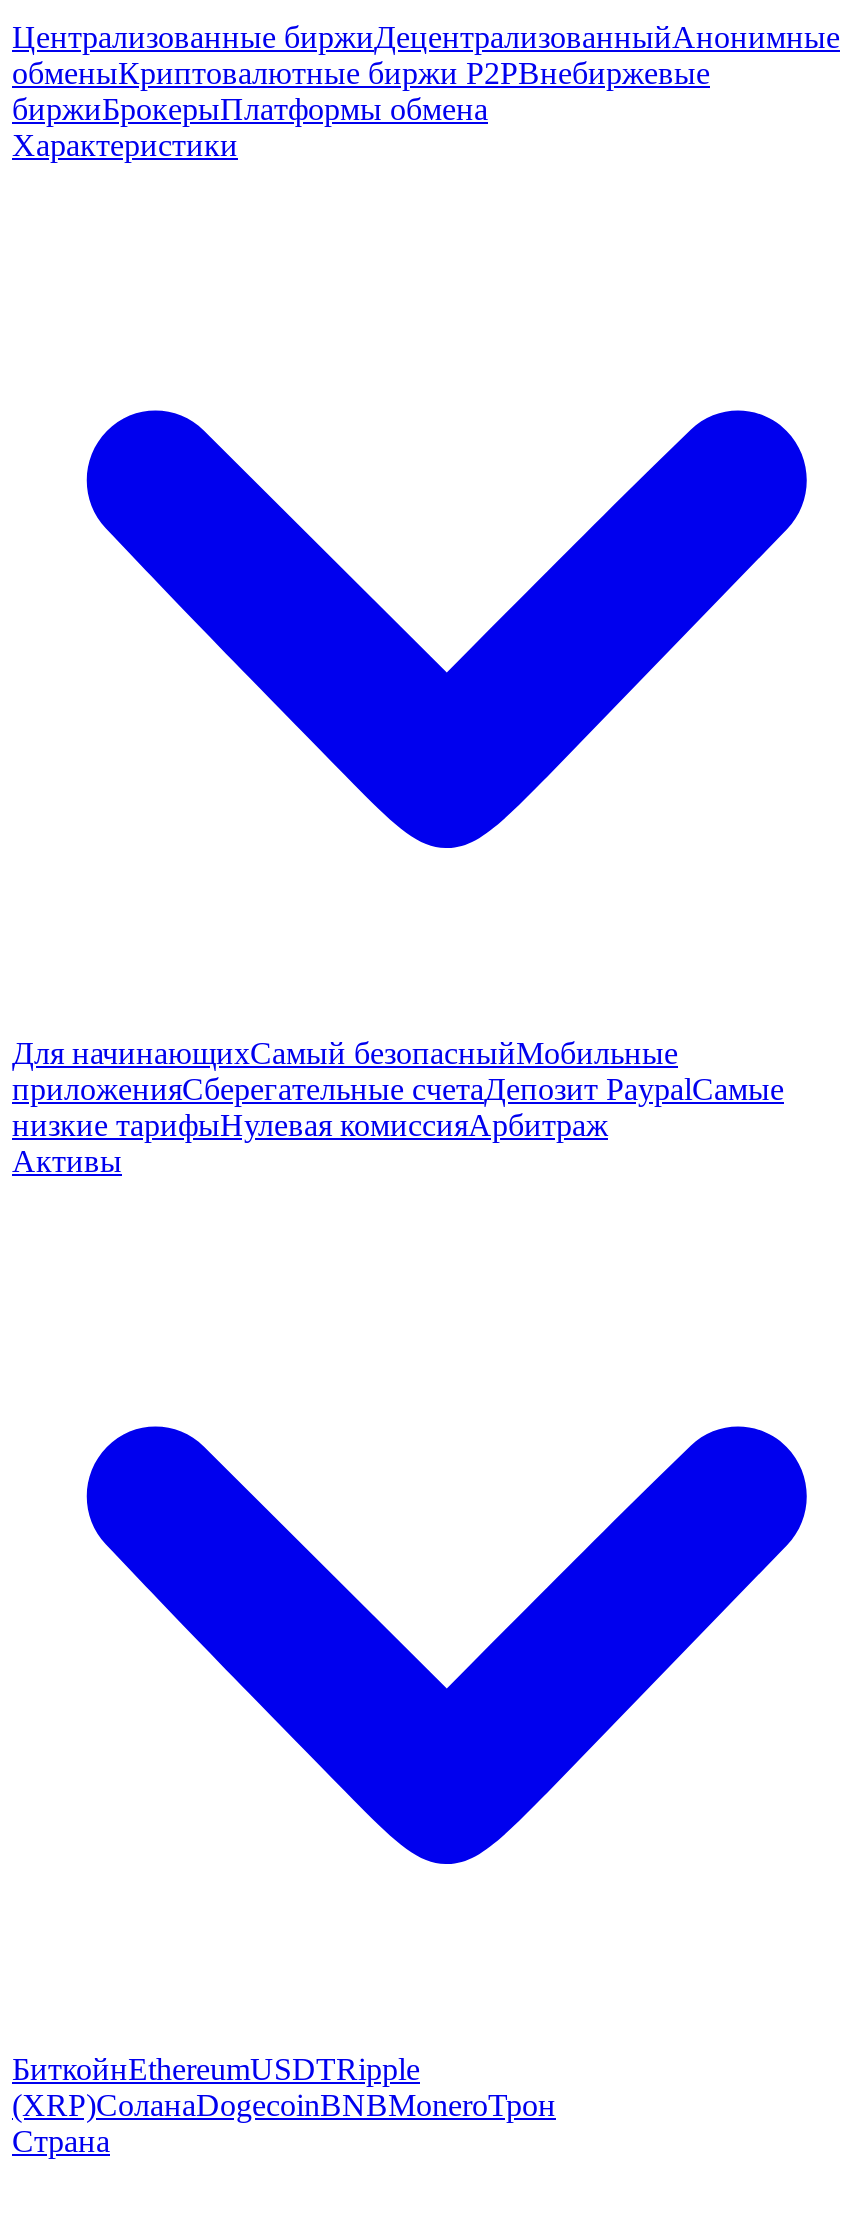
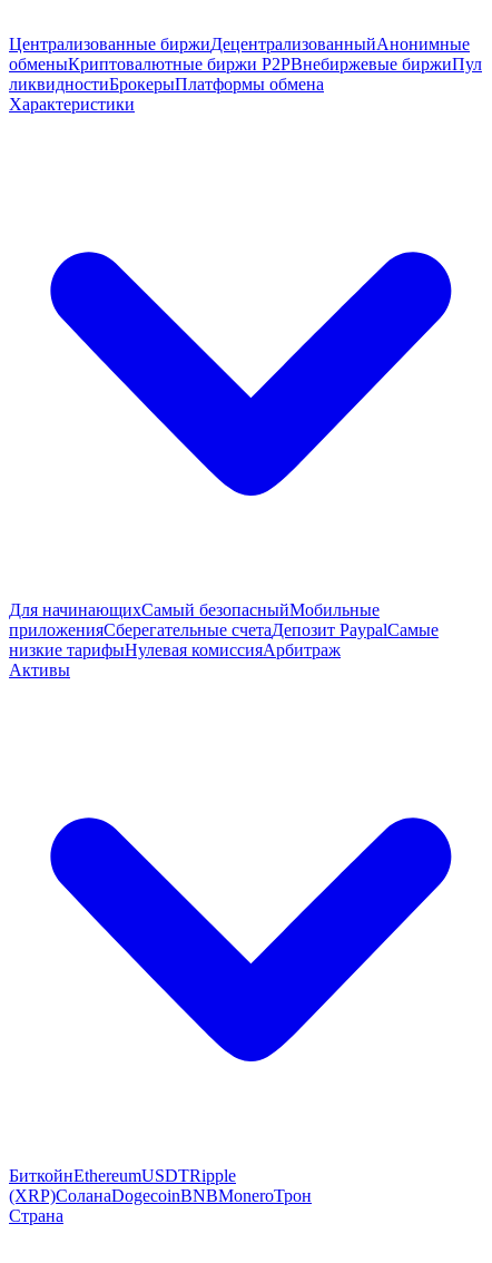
[12,56,710,126] обменыКриптовалютные биржи P2PВнебиржевые | биржиБрокерыПлатформы обмена -> [9,55,482,94] обменыКриптовалютные биржи P2PВнебиржевые биржиПул | ликвидностиБрокерыПлатформы обмена

